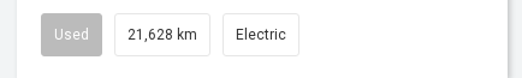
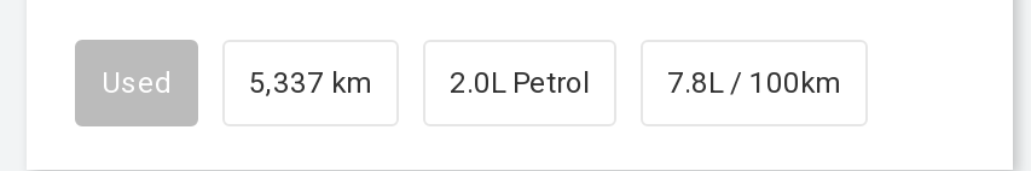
[127,26,286,43] 21,628 km | Electric -> [249,67,841,101] 5,337 km | 2.0L Petrol | 7.8L / 100km

